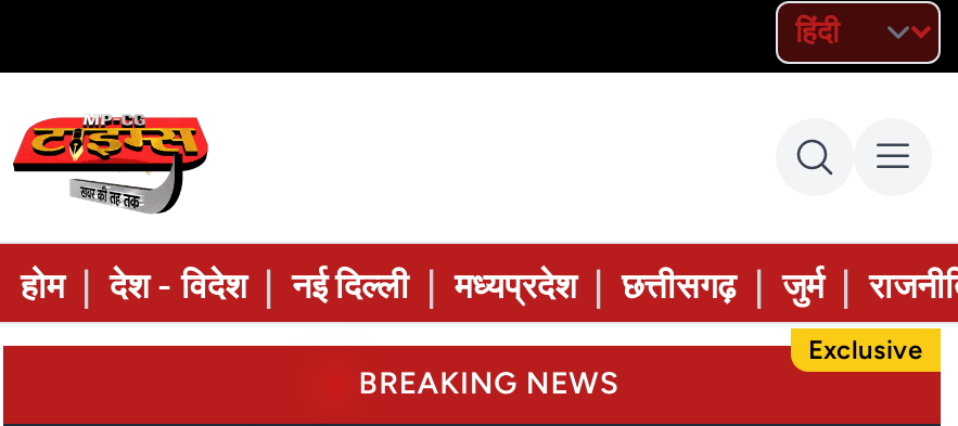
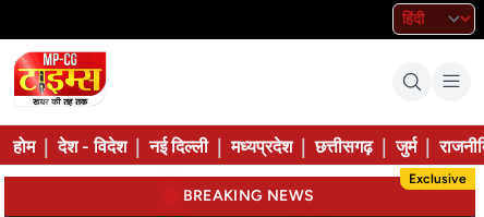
[10,96,207,216] [image] -> [10,50,107,110] [image]

